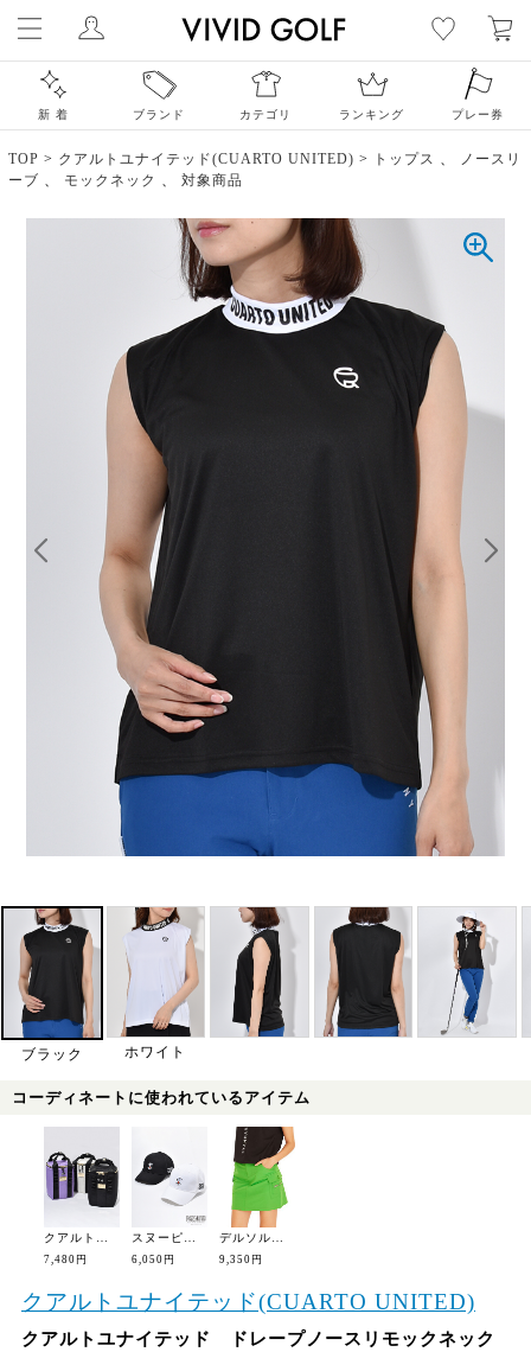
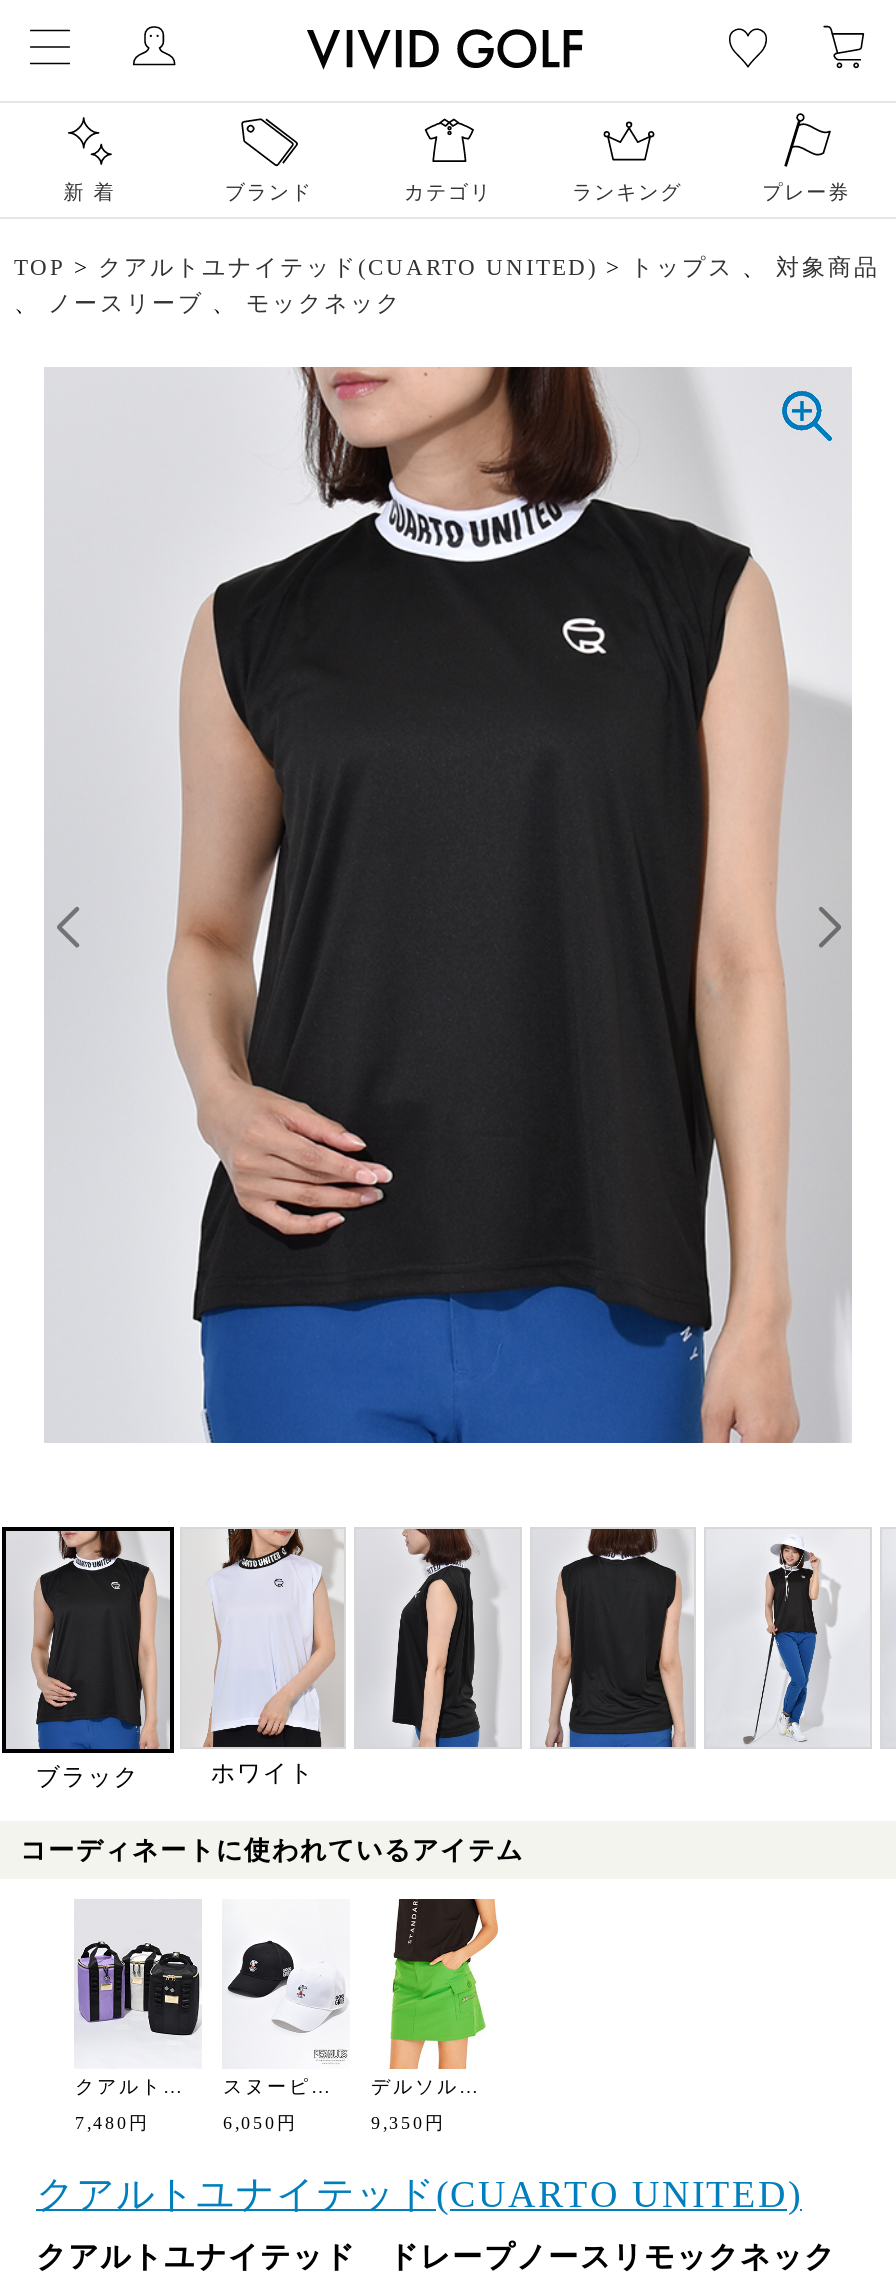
[8,151,522,165] TOP >クアルトユナイテッド(CUARTO UNITED) >トップス 、ノースリ -> [14,254,880,278] TOP >クアルトユナイテッド(CUARTO UNITED) >トップス 、対象商品
[8,173,243,187] ーブ 、モックネック 、対象商品 -> [14,290,402,314] 、ノースリーブ 、モックネック

